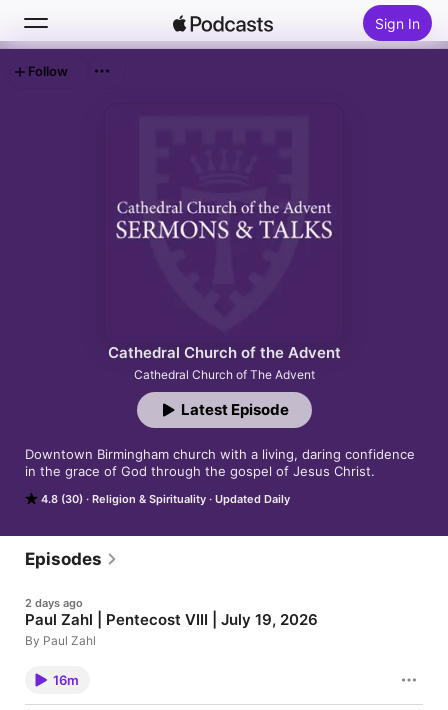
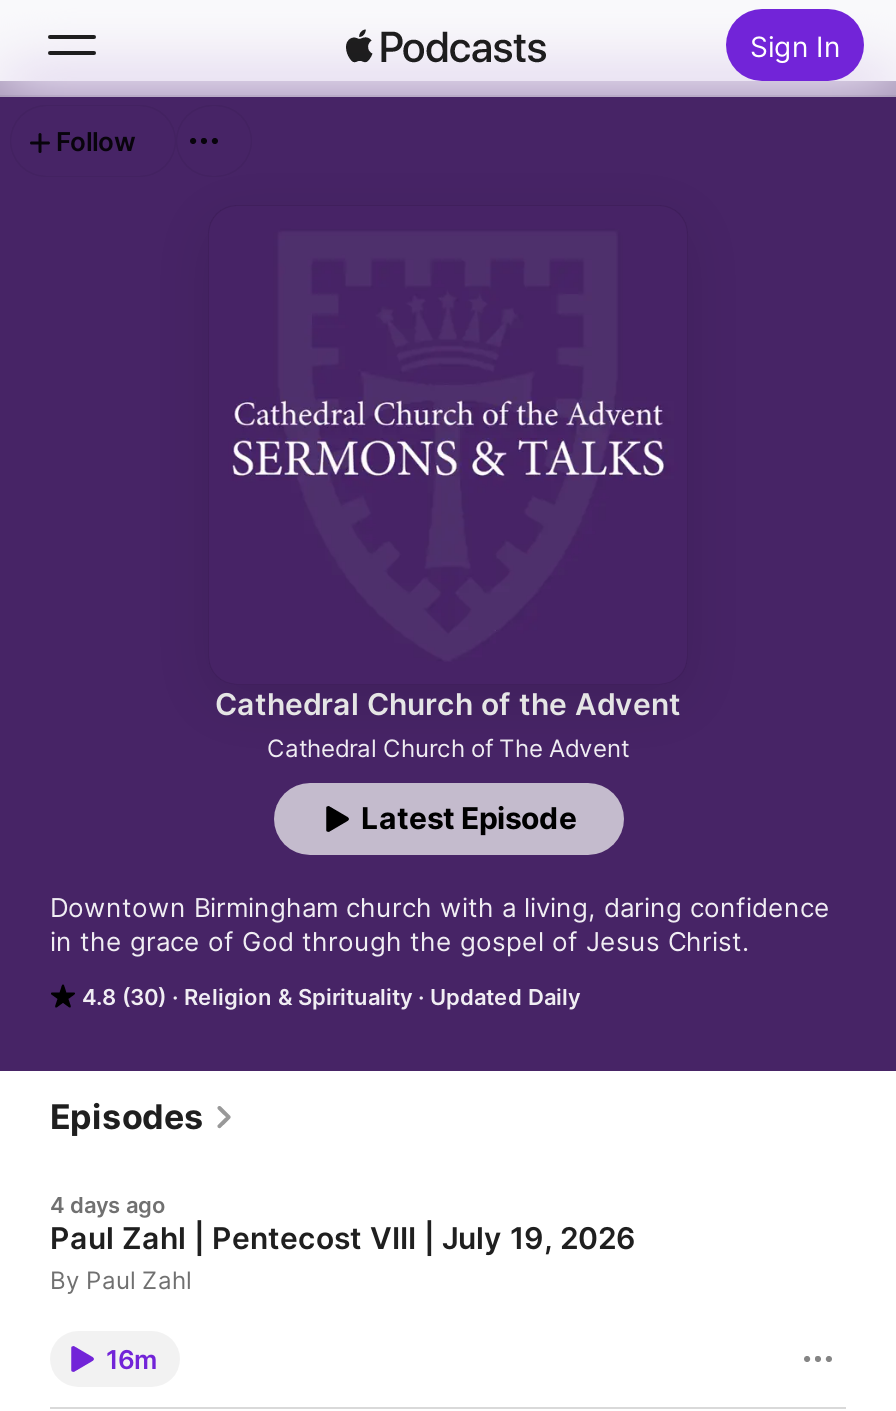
[25,596,83,610] 2 days ago -> [50,1191,166,1219] 4 days ago

